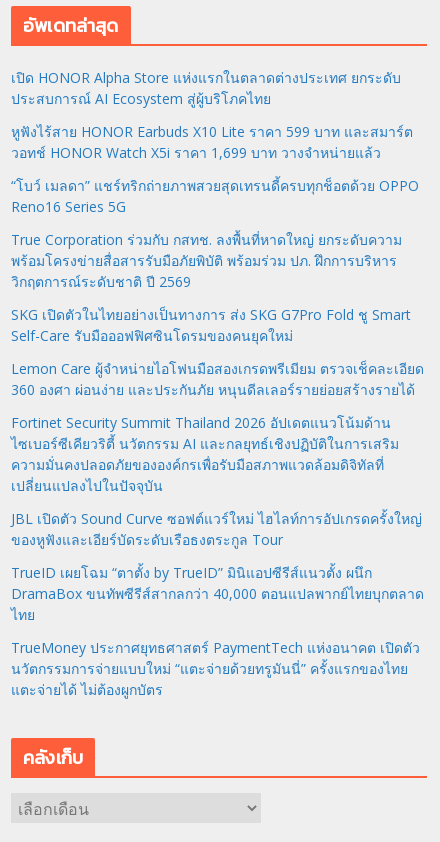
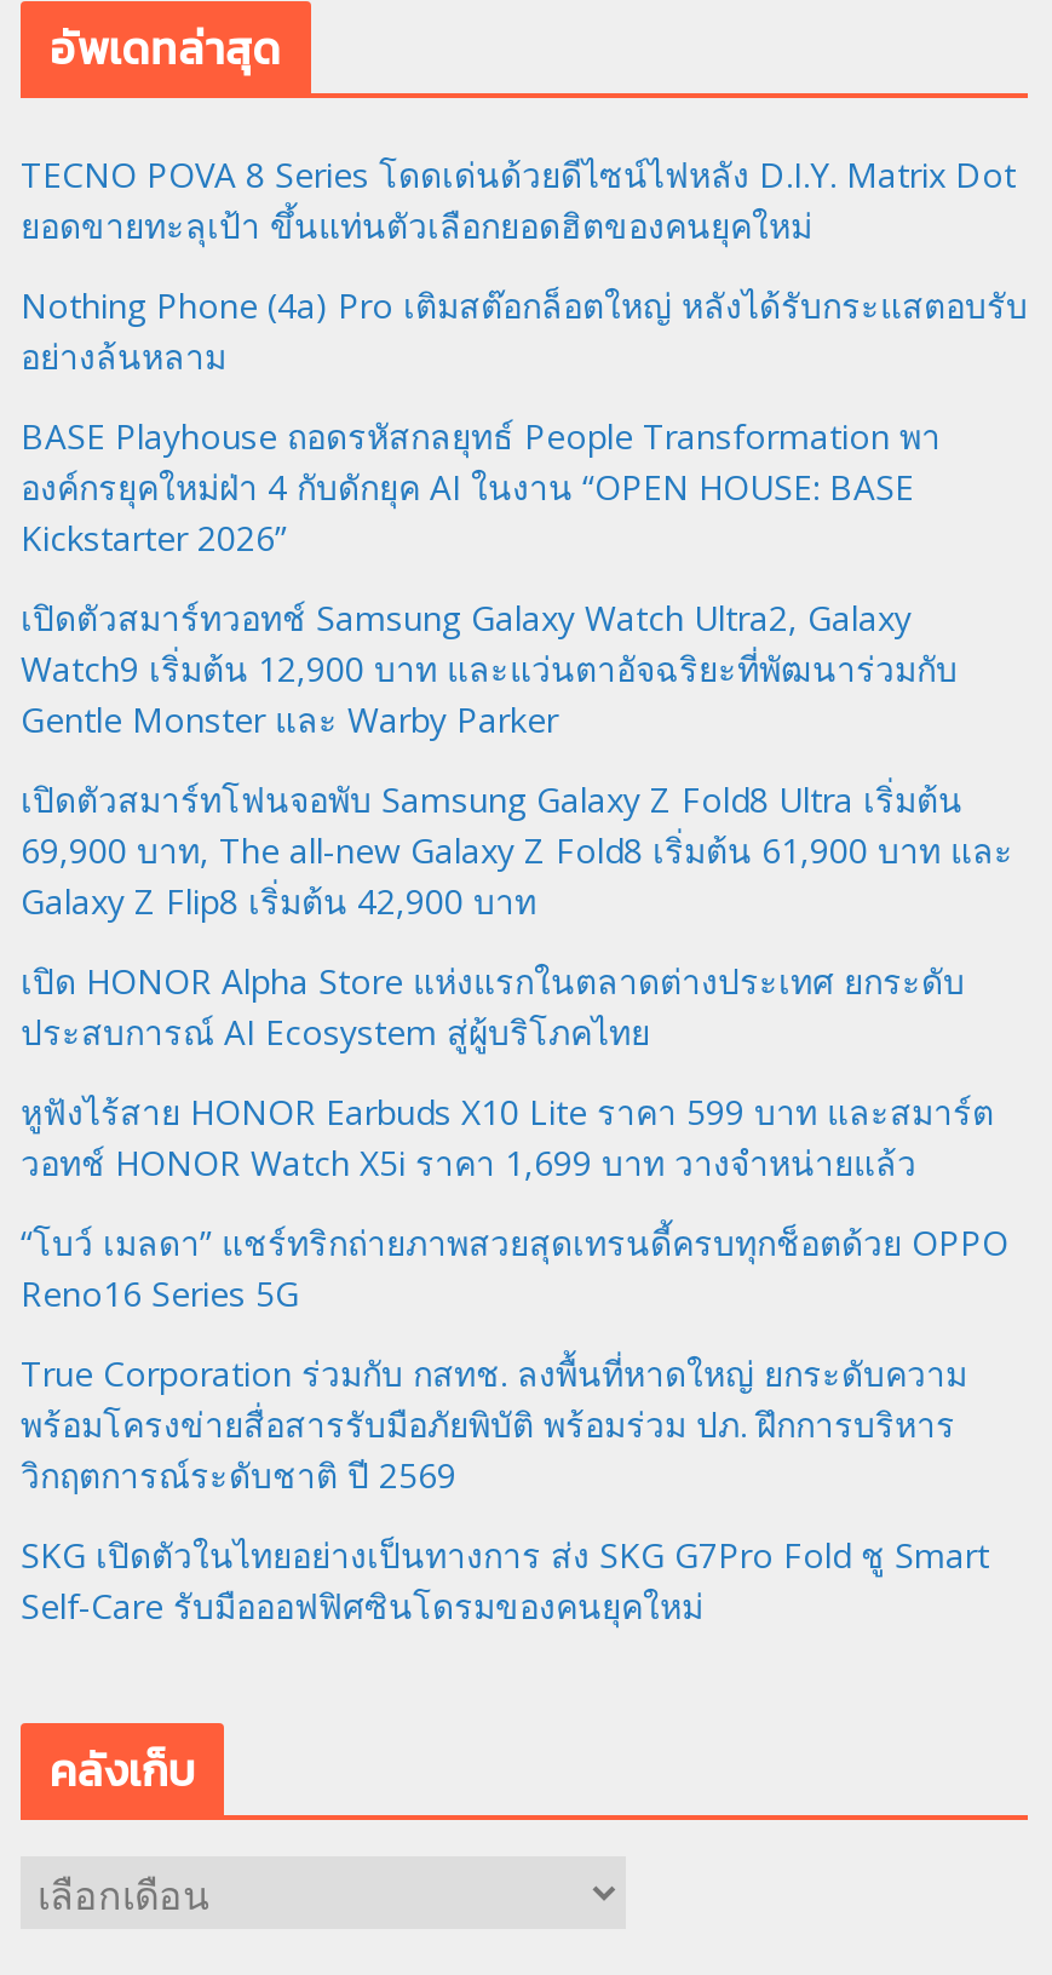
none -> [21,150,1028,923] TECNO POVA 8 Series โดดเด่นด้วยดีไซน์ไฟหลัง D.I.Y. Matrix Dot | ยอดขายทะลุเป้า ขึ้นแท่นตัวเลือกยอดฮิตของคนยุคใหม่ | Nothing Phone (4a) Pro เติมสต๊อกล็อตใหญ่ หลังได้รับกระแสตอบรับ | อย่างล้นหลาม | BASE Playhouse ถอดรหัสกลยุทธ์ People Transformation พา | องค์กรยุคใหม่ฝ่า 4 กับดักยุค AI ในงาน “OPEN HOUSE: BASE | Kickstarter 2026” | เปิดตัวสมาร์ทวอทช์ Samsung Galaxy Watch Ultra2, Galaxy | Watch9 เริ่มต้น 12,900 บาท และแว่นตาอัจฉริยะที่พัฒนาร่วมกับ | Gentle Monster และ Warby Parker | เปิดตัวสมาร์ทโฟนจอพับ Samsung Galaxy Z Fold8 Ultra เริ่มต้น | 69,900 บาท, The all-new Galaxy Z Fold8 เริ่มต้น 61,900 บาท และ | Galaxy Z Flip8 เริ่มต้น 42,900 บาท
moved [11,67,419,344] -> [21,957,1008,1627]: เปิด HONOR Alpha Store แห่งแรกในตลาดต่างประเทศ ยกระดับ | ประสบการณ์ AI Ecosystem สู่ผู้บริโภคไทย | หูฟังไร้สาย HONOR Earbuds X10 Lite ราคา 599 บาท และสมาร์ต | ... | SKG เปิดตัวในไทยอย่างเป็นทางการ ส่ง SKG G7Pro Fold ชู Smart | Self-Care รับมือออฟฟิศซินโดรมของคนยุคใหม่
[11,358,424,698] Lemon Care ผู้จำหน่ายไอโฟนมือสองเกรดพรีเมียม ตรวจเช็คละเอียด | 360 องศา ผ่อนง่าย และประกันภัย หนุนดีลเลอร์รายย่อยสร้างรายได้ | Fortinet Security Summit Thailand 2026 อัปเดตแนวโน้มด้าน | ไซเบอร์ซีเคียวริตี้ นวัตกรรม AI และกลยุทธ์เชิงปฏิบัติในการเสริม | ความมั่นคงปลอดภัยขององค์กรเพื่อรับมือสภาพแวดล้อมดิจิทัลที่ | เปลี่ยนแปลงไปในปัจจุบัน | JBL เปิดตัว Sound Curve ซอฟต์แวร์ใหม่ ไฮไลท์การอัปเกรดครั้งใหญ่ | ของหูฟังและเอียร์บัดระดับเรือธงตระกูล Tour | TrueID เผยโฉม “ตาตั้ง by TrueID” มินิแอปซีรีส์แนวตั้ง ผนึก | DramaBox ขนทัพซีรีส์สากลกว่า 40,000 ตอนแปลพากย์ไทยบุกตลาด | ไทย | TrueMoney ประกาศยุทธศาสตร์ PaymentTech แห่งอนาคต เปิดตัว | นวัตกรรมการจ่ายแบบใหม่ “แตะจ่ายด้วยทรูมันนี่” ครั้งแรกของไทย | แตะจ่ายได้ ไม่ต้องผูกบัตร -> none

